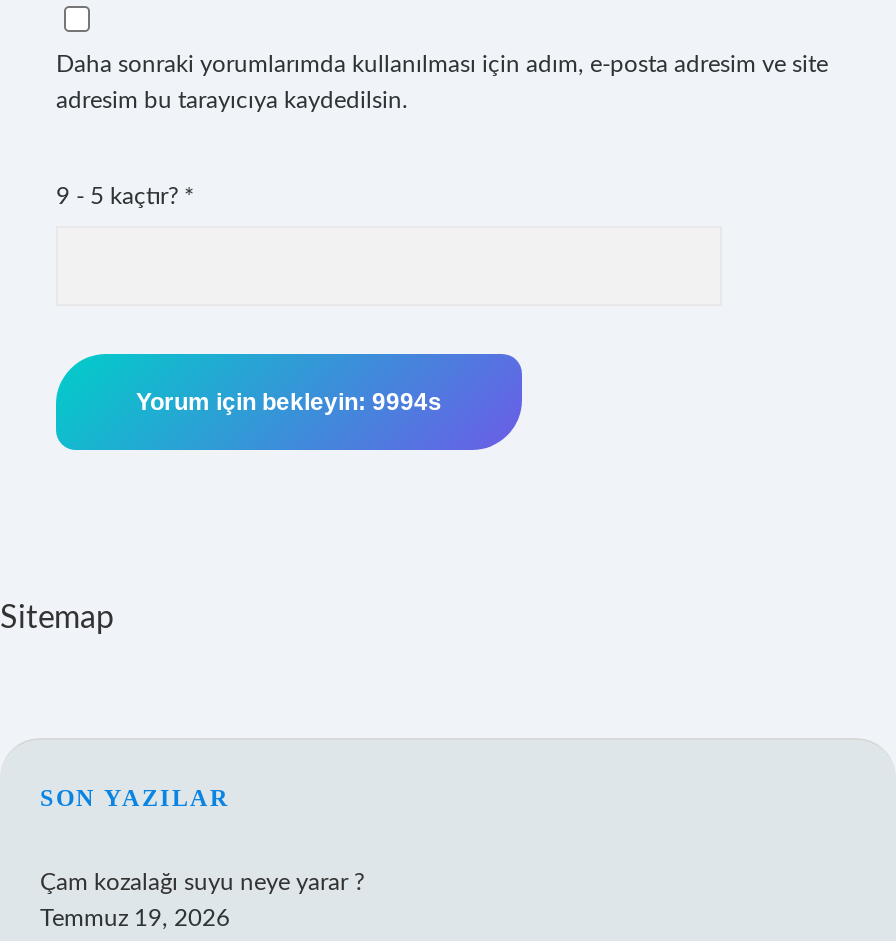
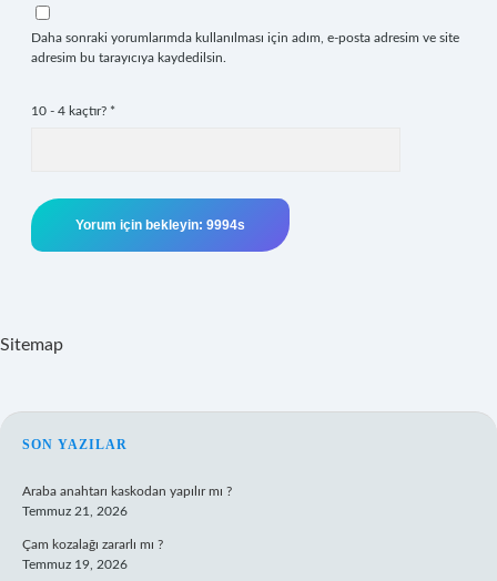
[56,184,194,208] 9 - 5 kaçtır? * -> [31,104,115,118] 10 - 4 kaçtır? *
[40,870,364,894] Çam kozalağı suyu neye yarar ? -> [22,485,232,551] Araba anahtarı kaskodan yapılır mı ? | Temmuz 21, 2026 | Çam kozalağı zararlı mı ?

